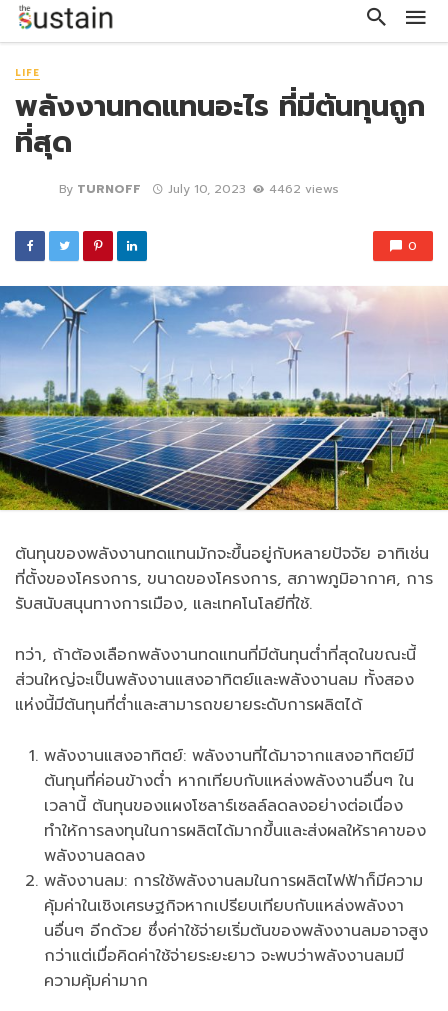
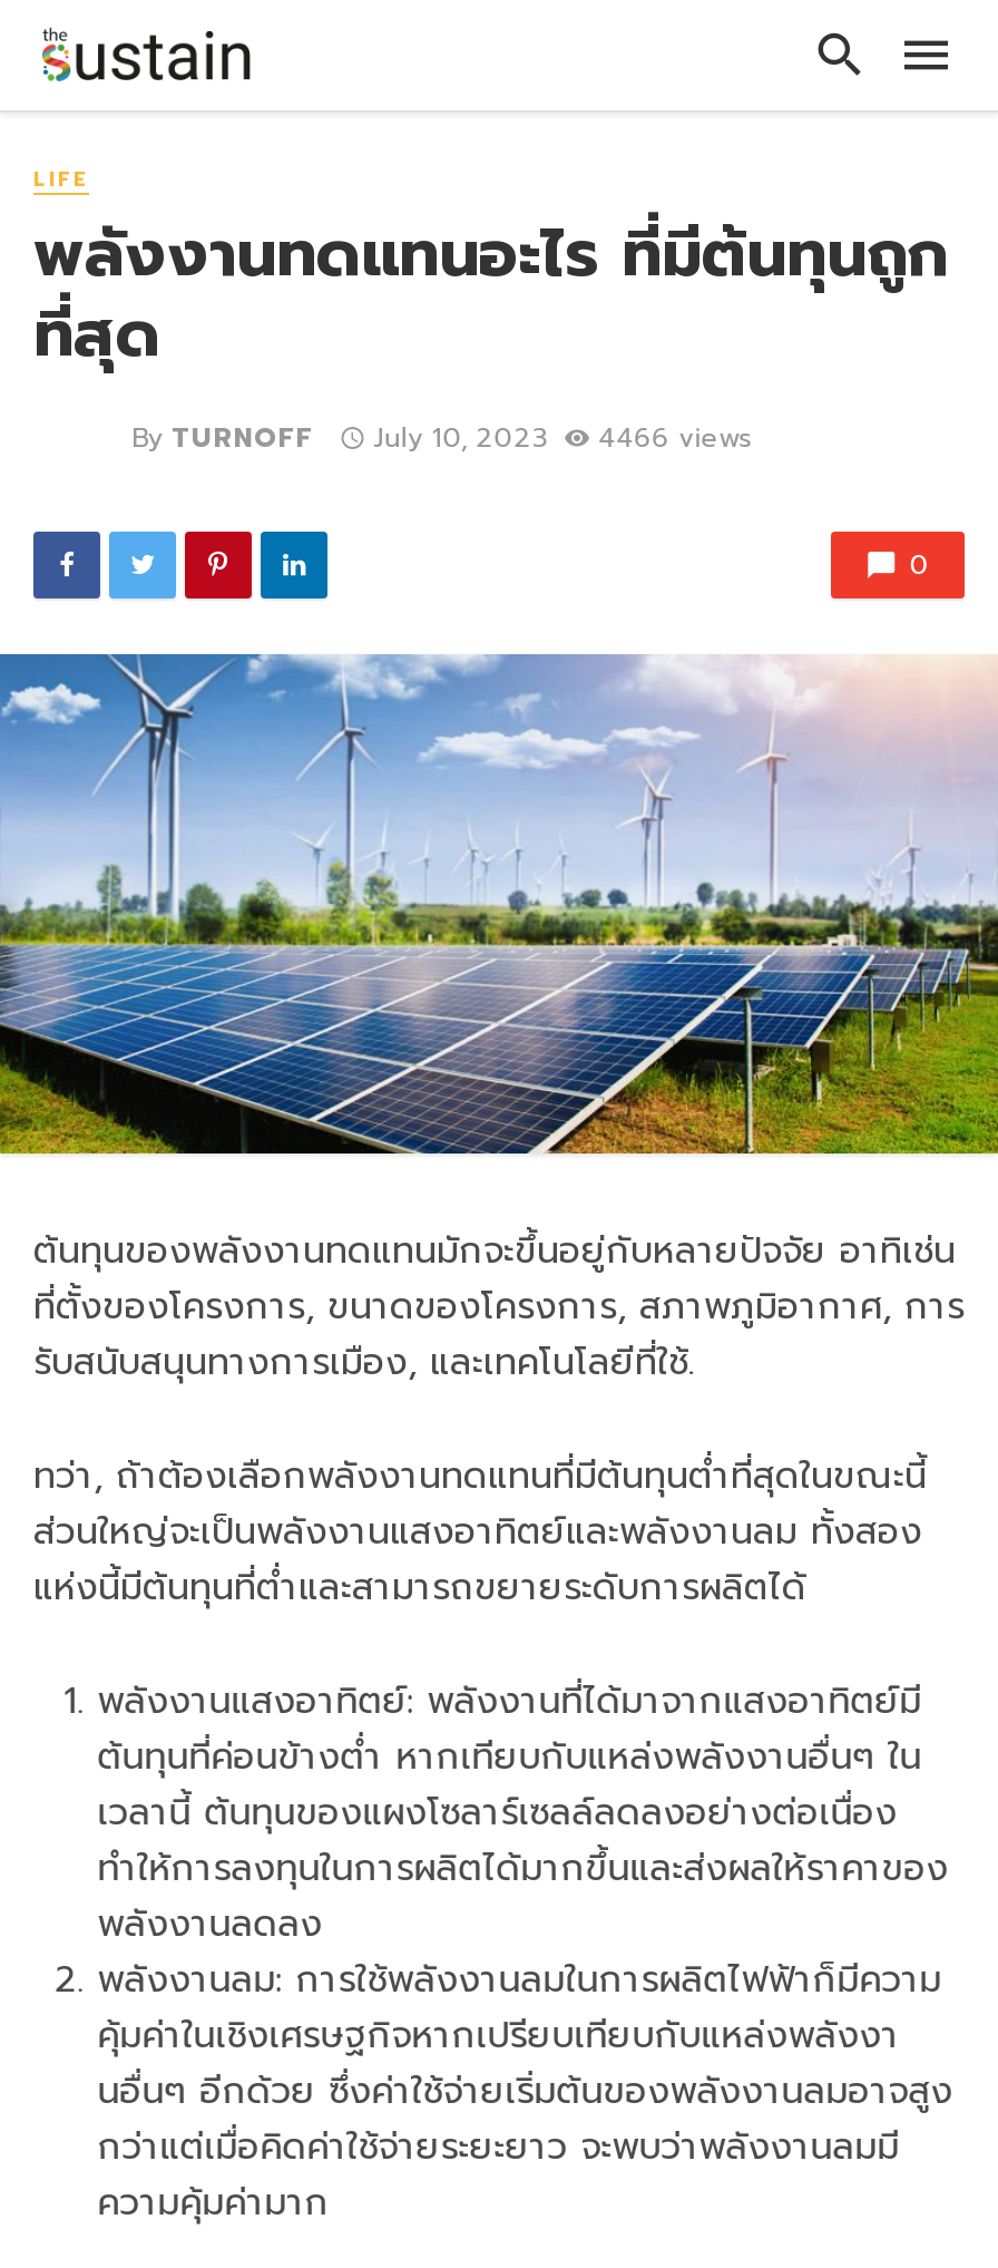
[59,180,339,198] By TURNOFF July 10, 2023 4462 views -> [131,417,754,457] By TURNOFF July 10, 2023 4466 views

